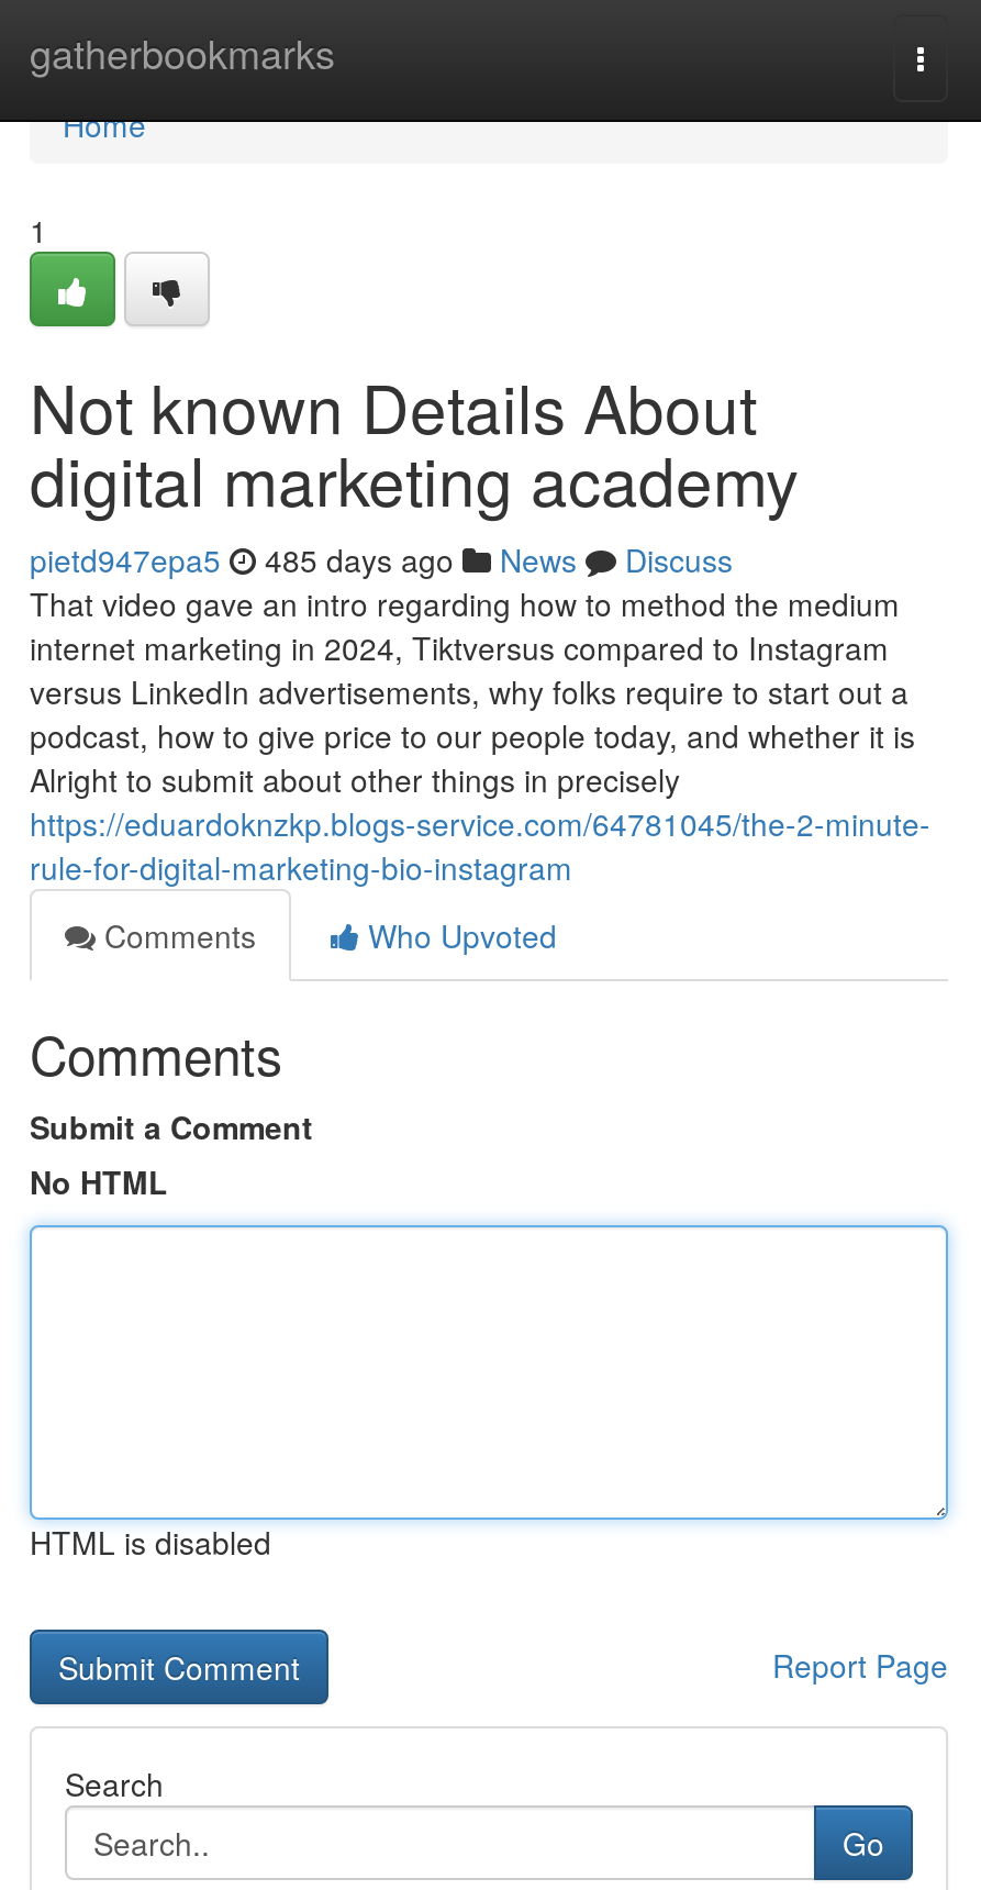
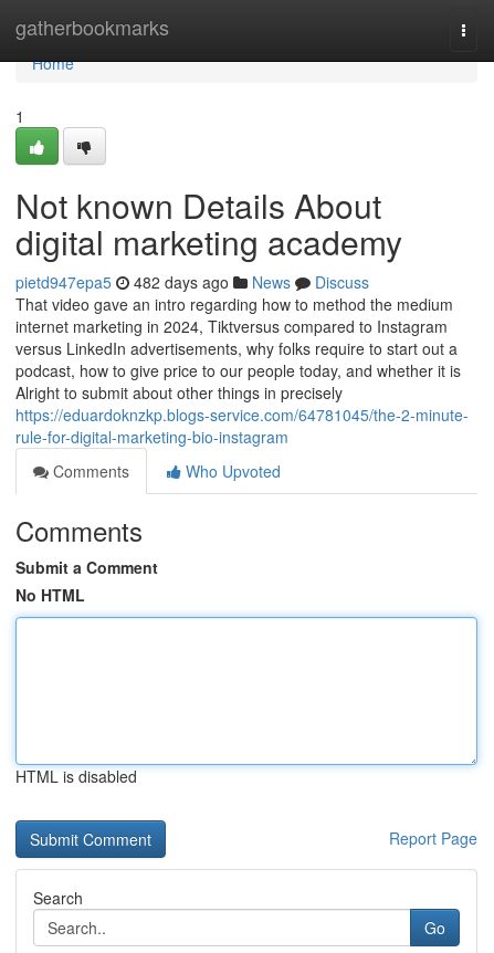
[30,537,733,581] pietd947epa5 485 days ago News Discuss -> [15,271,369,293] pietd947epa5 482 days ago News Discuss

